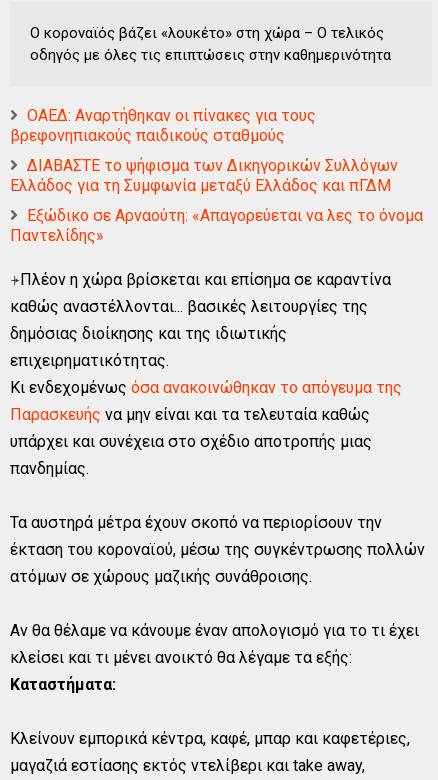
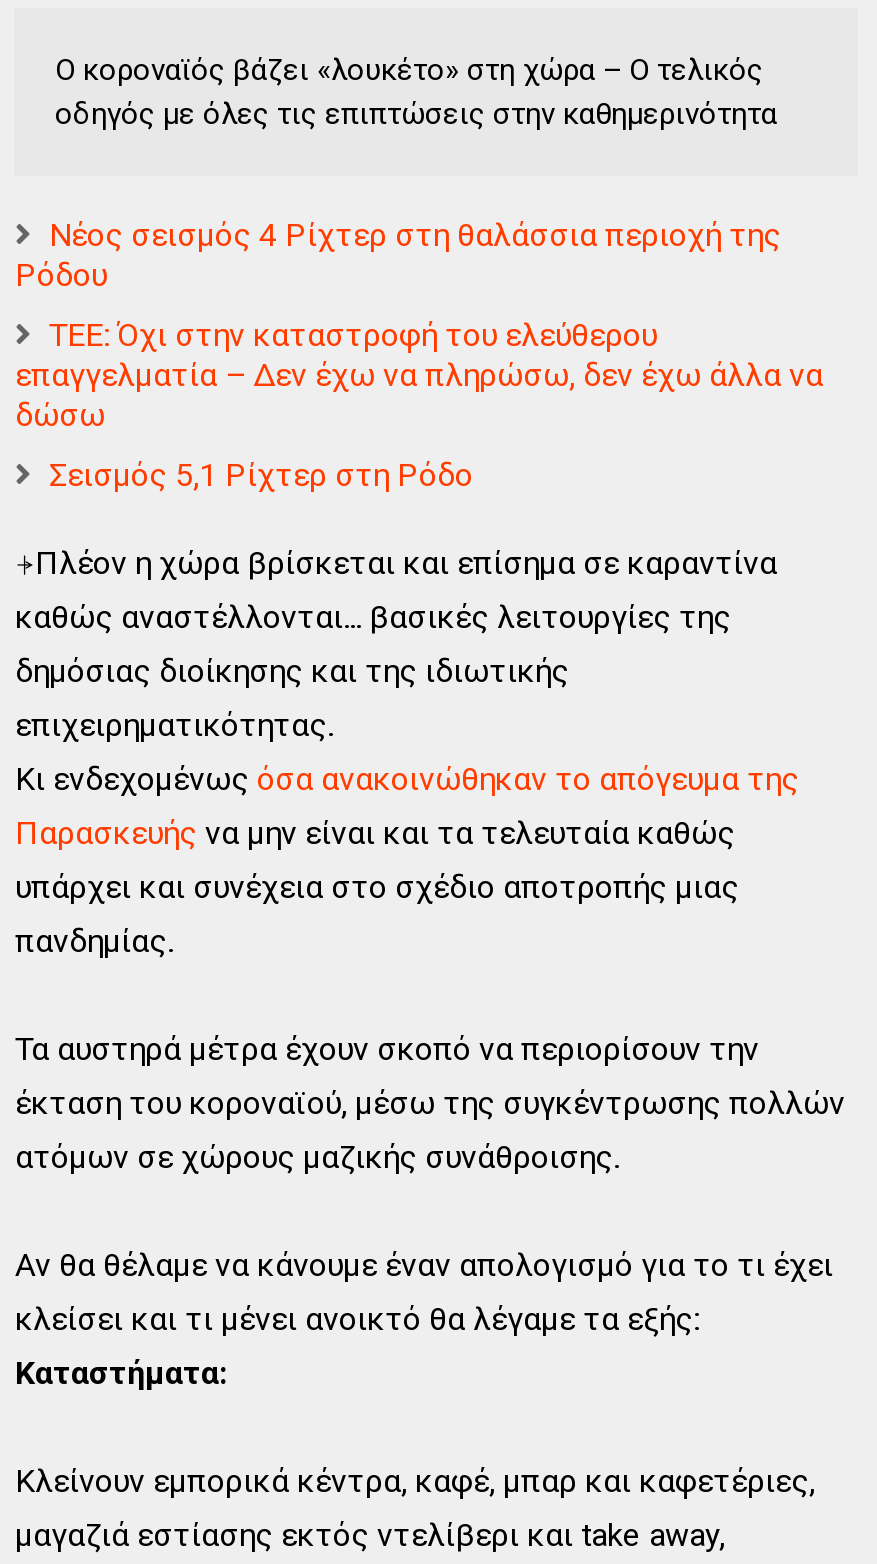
[10,106,316,145] ΟΑΕΔ: Αναρτήθηκαν οι πίνακες για τους | βρεφονηπιακούς παιδικούς σταθμούς -> [15,216,781,294] Νέος σεισμός 4 Ρίχτερ στη θαλάσσια περιοχή της | Ρόδου
[10,156,398,195] ΔΙΑΒΑΣΤΕ το ψήφισμα των Δικηγορικών Συλλόγων | Ελλάδος για τη Συμφωνία μεταξύ Ελλάδος και πΓΔΜ -> [15,316,823,434] ΤΕΕ: Όχι στην καταστροφή του ελεύθερου | επαγγελματία – Δεν έχω να πληρώσω, δεν έχω άλλα να | δώσω
[10,206,423,245] Εξώδικο σε Αρναούτη: «Απαγορεύεται να λες το όνομα | Παντελίδης» -> [49,456,473,494] Σεισμός 5,1 Ρίχτερ στη Ρόδο

